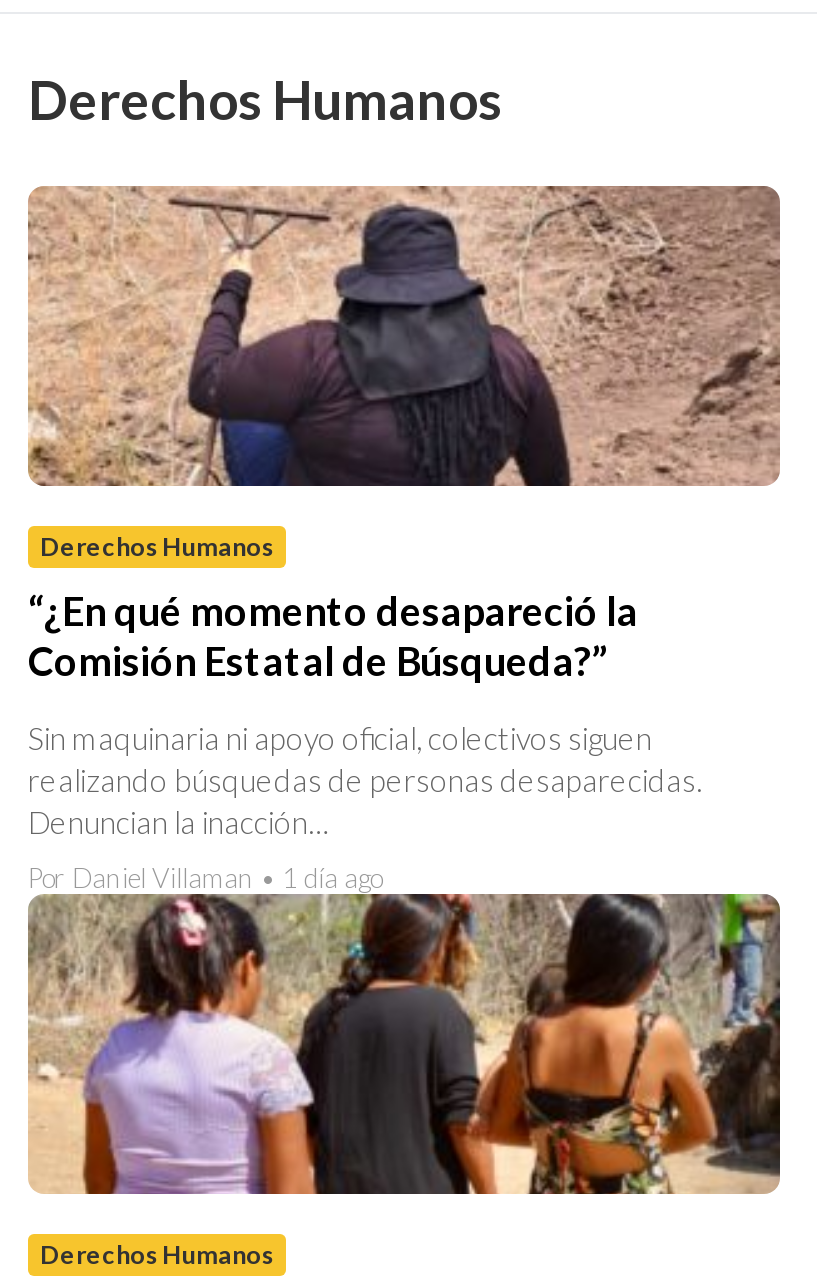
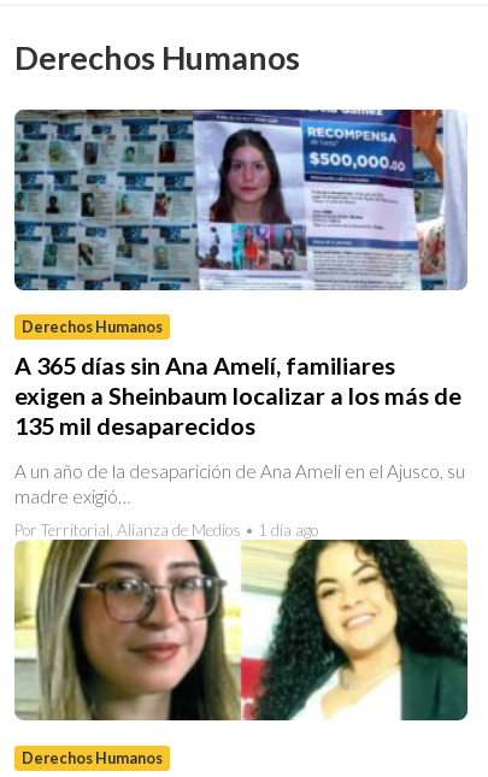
[26,185,782,487] [image] -> [13,108,468,292] [image]
[28,587,638,685] “¿En qué momento desapareció la | Comisión Estatal de Búsqueda?” -> [14,350,461,440] A 365 días sin Ana Amelí, familiares | exigen a Sheinbaum localizar a los más de | 135 mil desaparecidos
[28,719,702,839] Sin maquinaria ni apoyo oficial, colectivos siguen | realizando búsquedas de personas desaparecidas. | Denuncian la inacción… -> [14,460,465,507] A un año de la desaparición de Ana Amelí en el Ajusco, su | madre exigió…
[28,861,782,1197] [image] | Por Daniel Villaman • 1 día ago -> [14,521,469,722] [image] | Por Territorial, Alianza de Medios • 1 día ago

